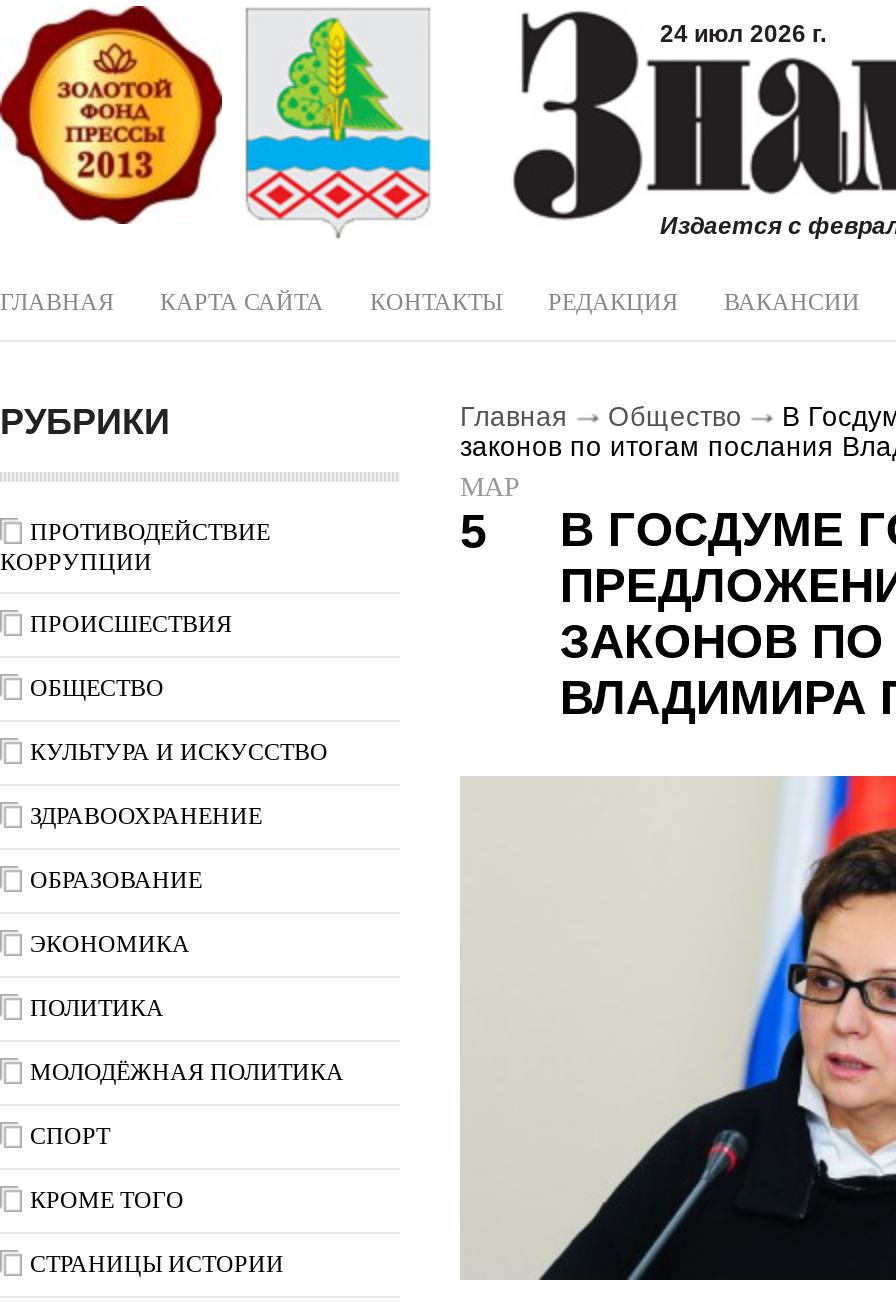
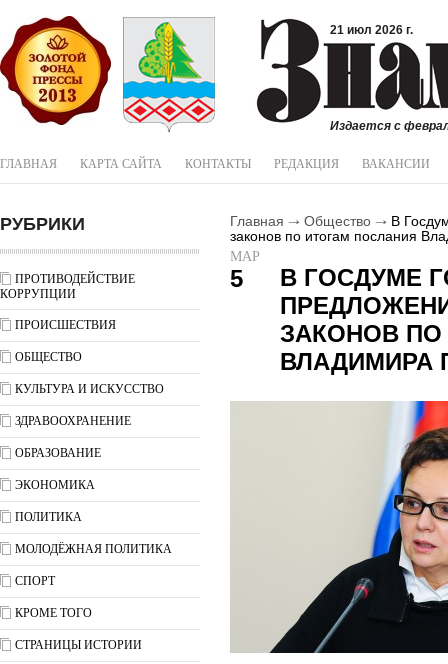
[660,20,826,48] 24 июл 2026 г. -> [330,23,413,37] 21 июл 2026 г.

